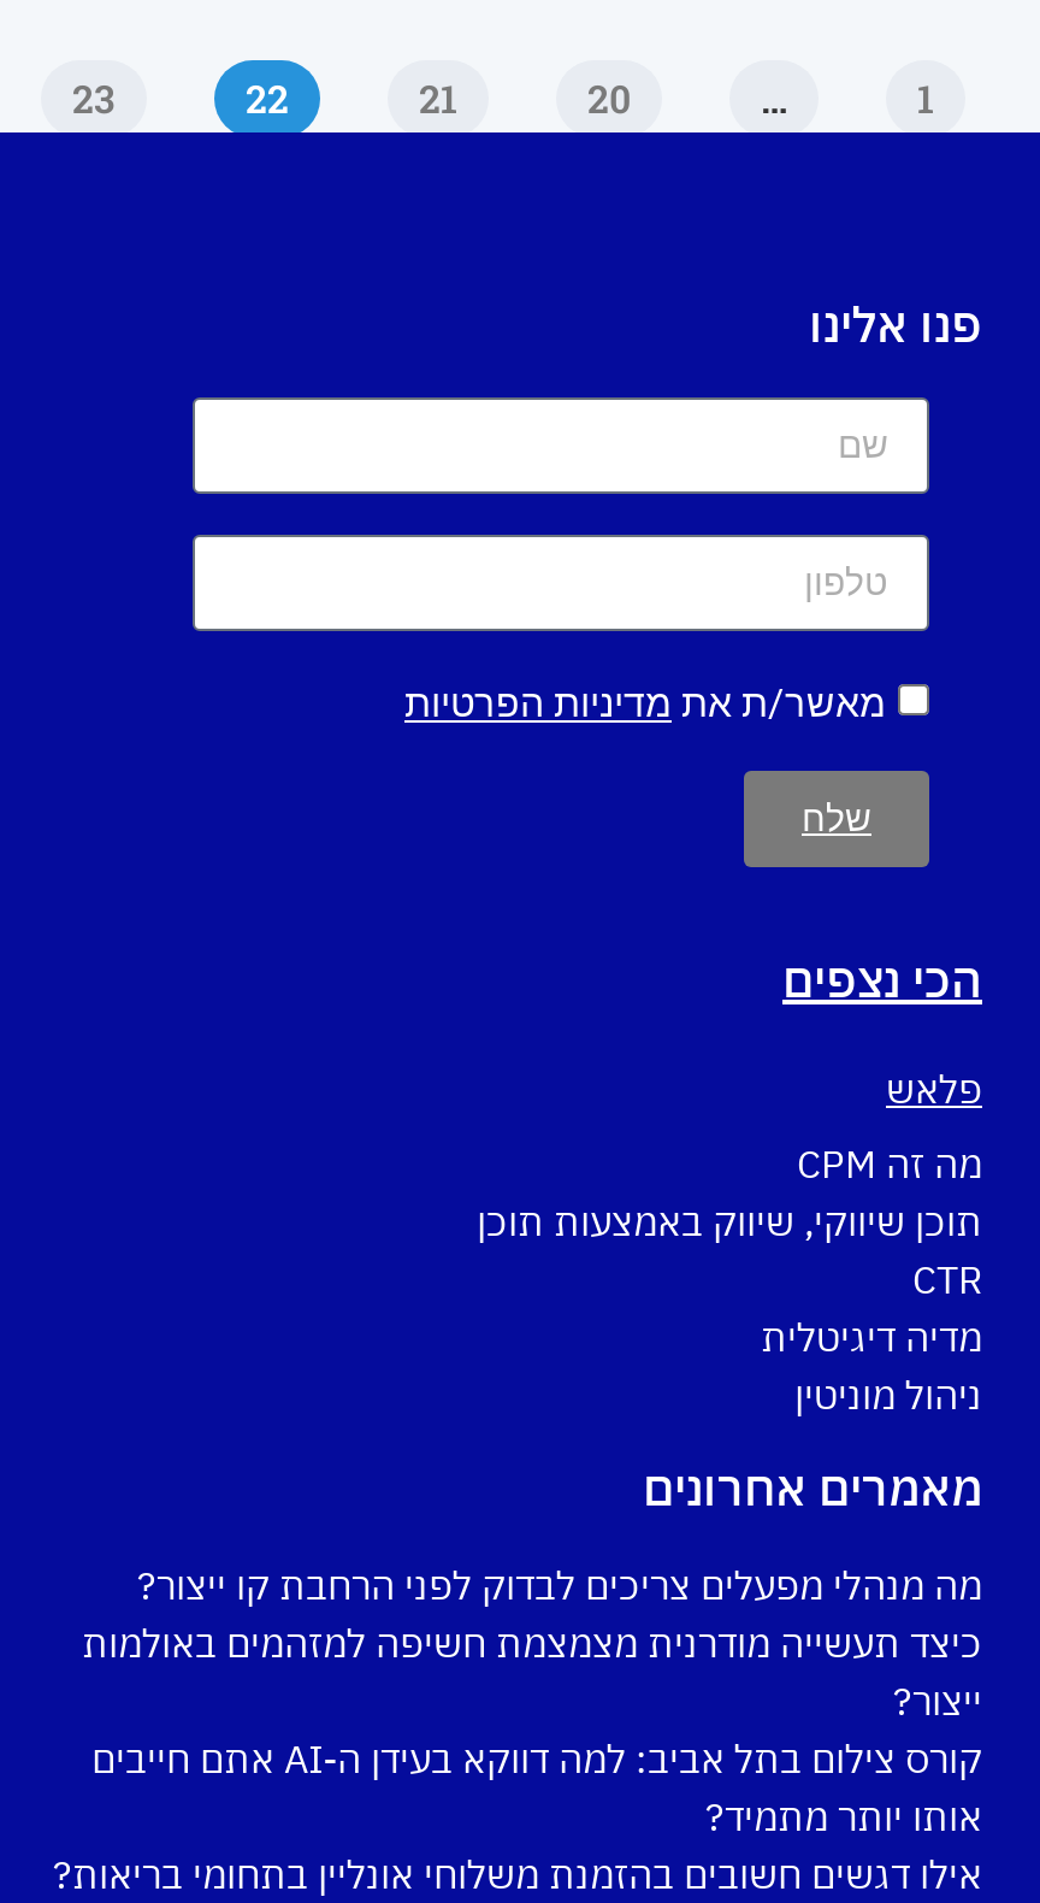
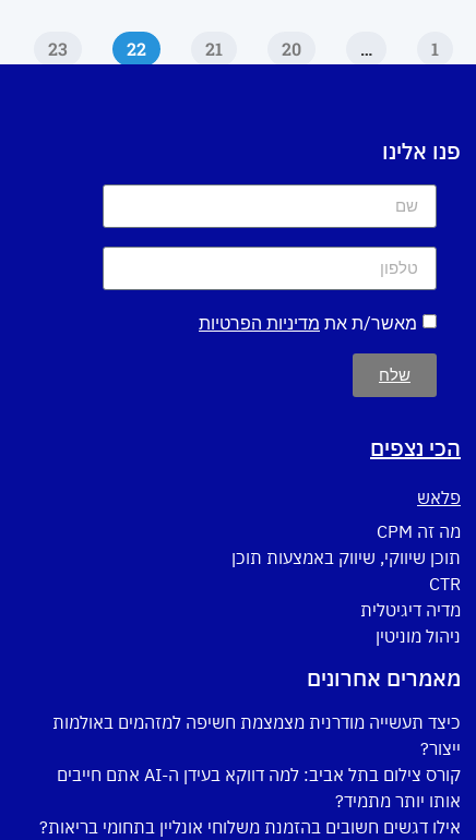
[137,1561,982,1609] מה מנהלי מפעלים צריכים לבדוק לפני הרחבת קו ייצור? -> none

